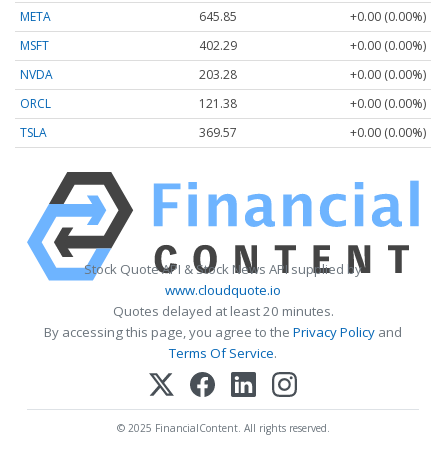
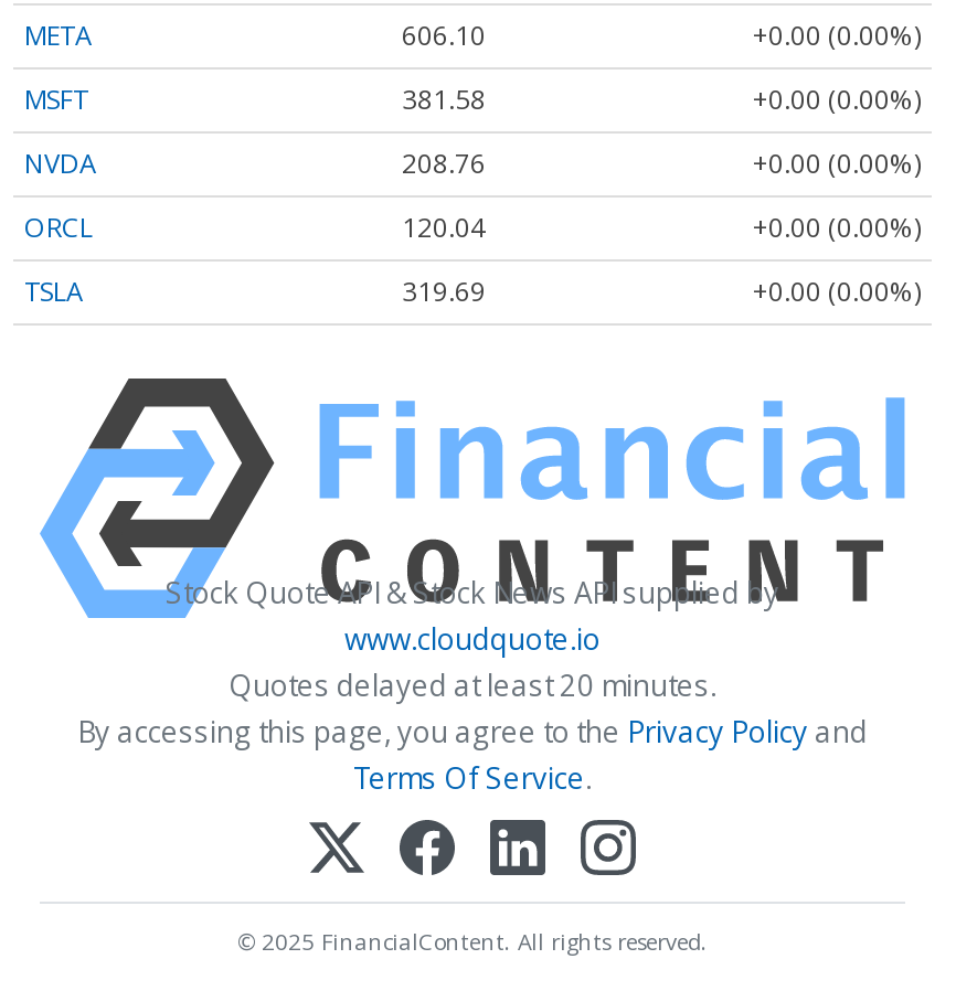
[199,8,237,25] 645.85 -> [402,18,486,55] 606.10
[199,37,237,54] 402.29 -> [402,82,486,119] 381.58
[199,66,237,83] 203.28 -> [402,146,486,183] 208.76
[199,95,237,112] 121.38 -> [402,210,486,247] 120.04
[199,124,237,141] 369.57 -> [402,274,486,311] 319.69

